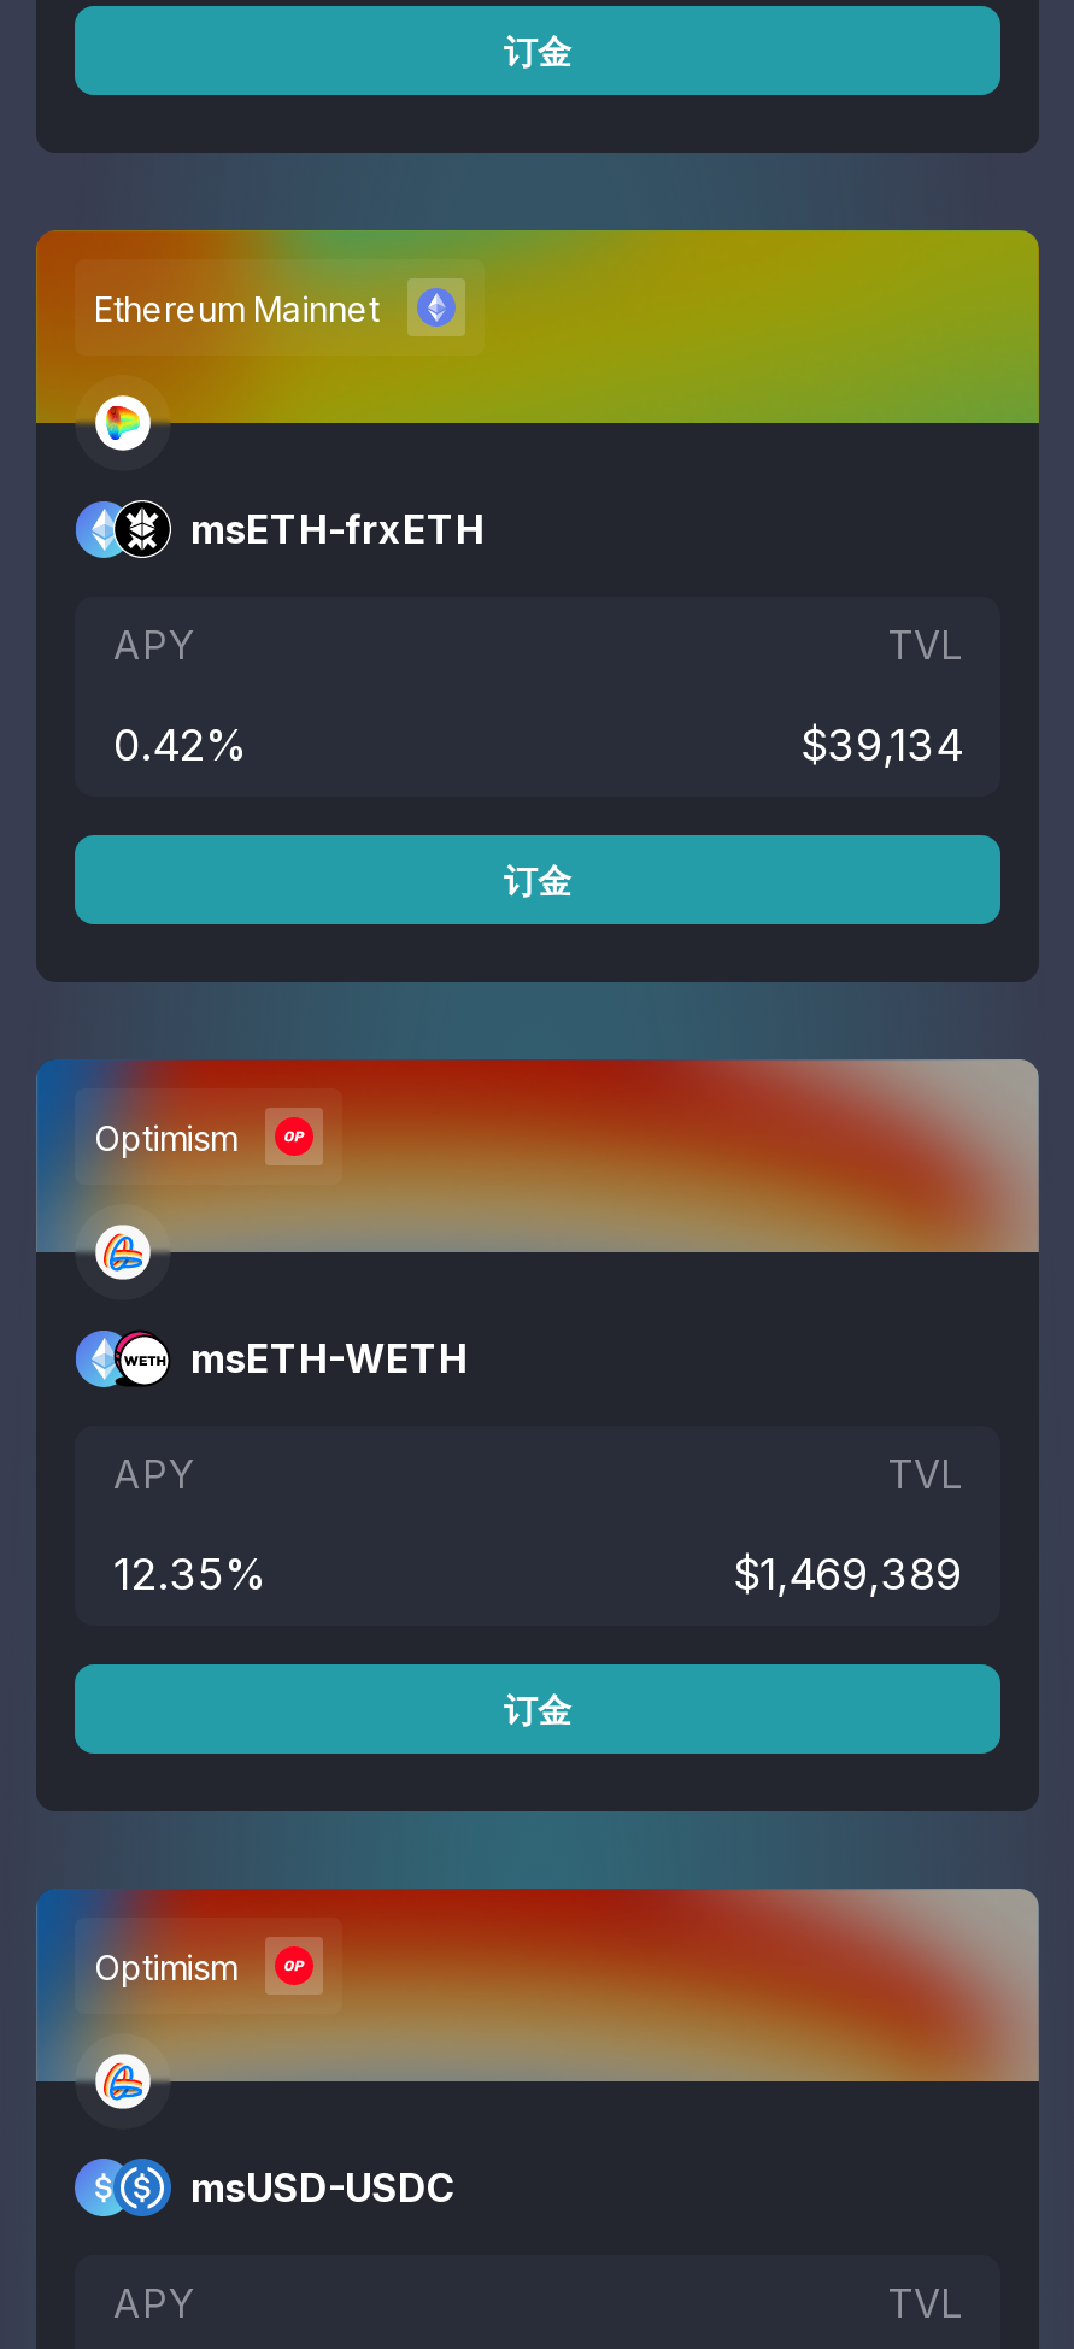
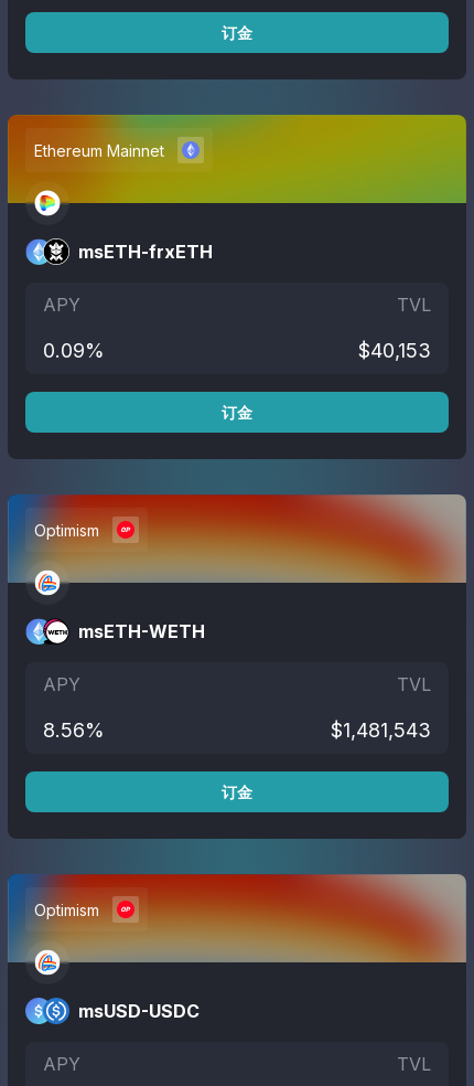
[113,720,248,770] 0.42% -> [43,339,105,362] 0.09%
[800,720,962,770] $39,134 -> [358,339,431,362] $40,153
[113,1549,268,1599] 12.35% -> [43,718,105,742] 8.56%
[733,1549,962,1599] $1,469,389 -> [331,718,431,742] $1,481,543

